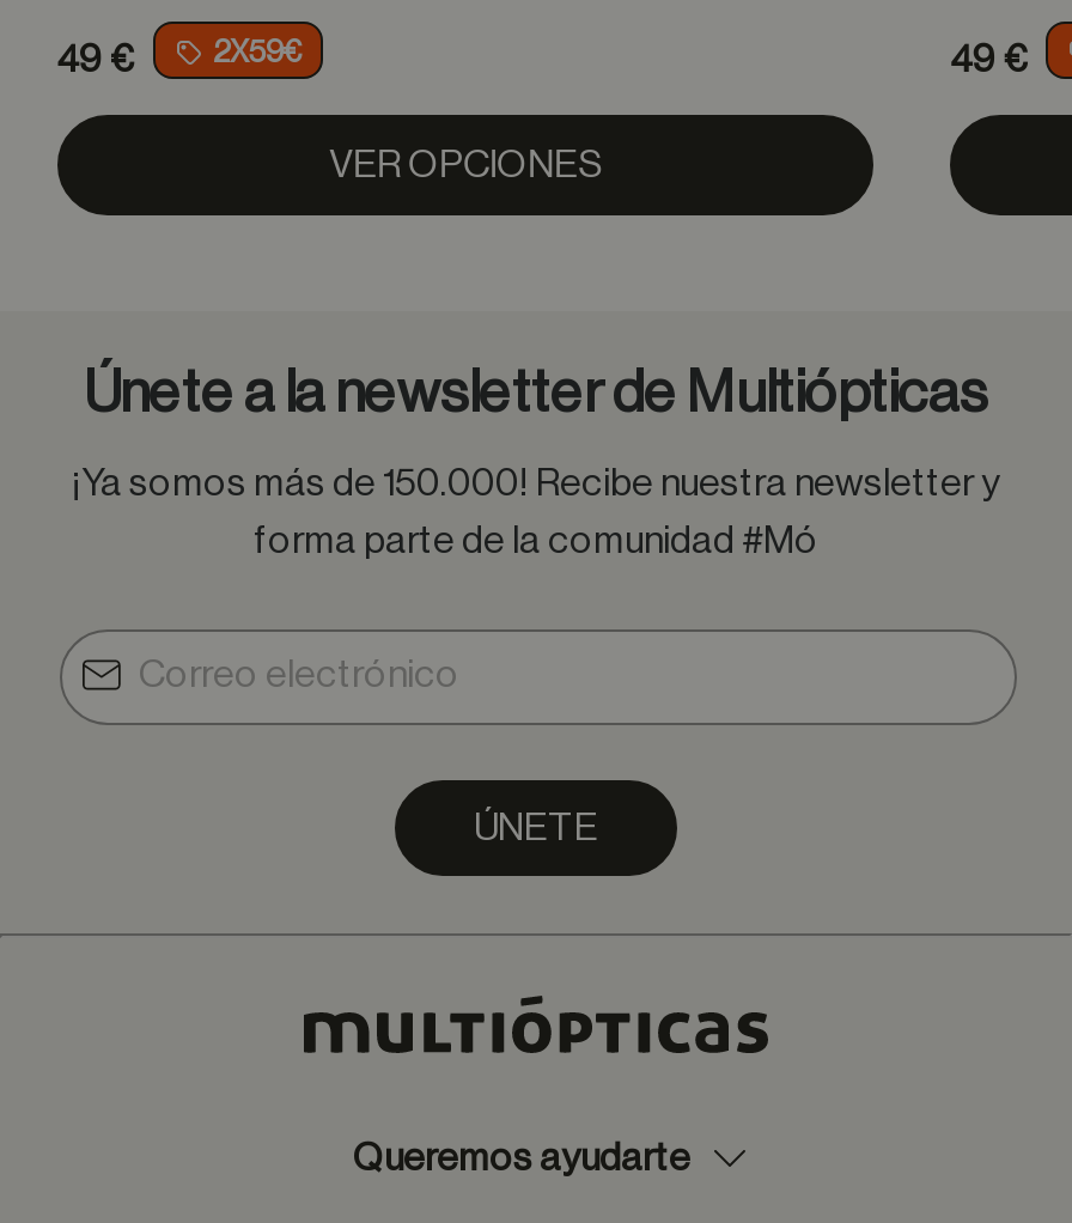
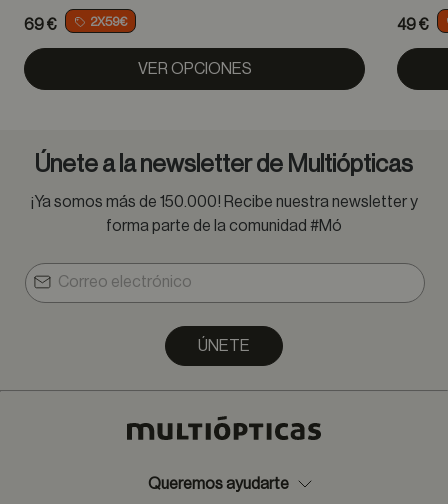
[57,40,134,78] 49 € -> [24,17,57,33] 69 €

